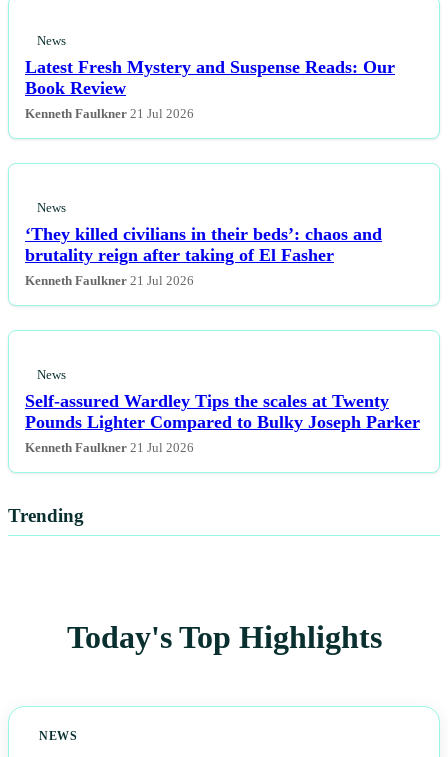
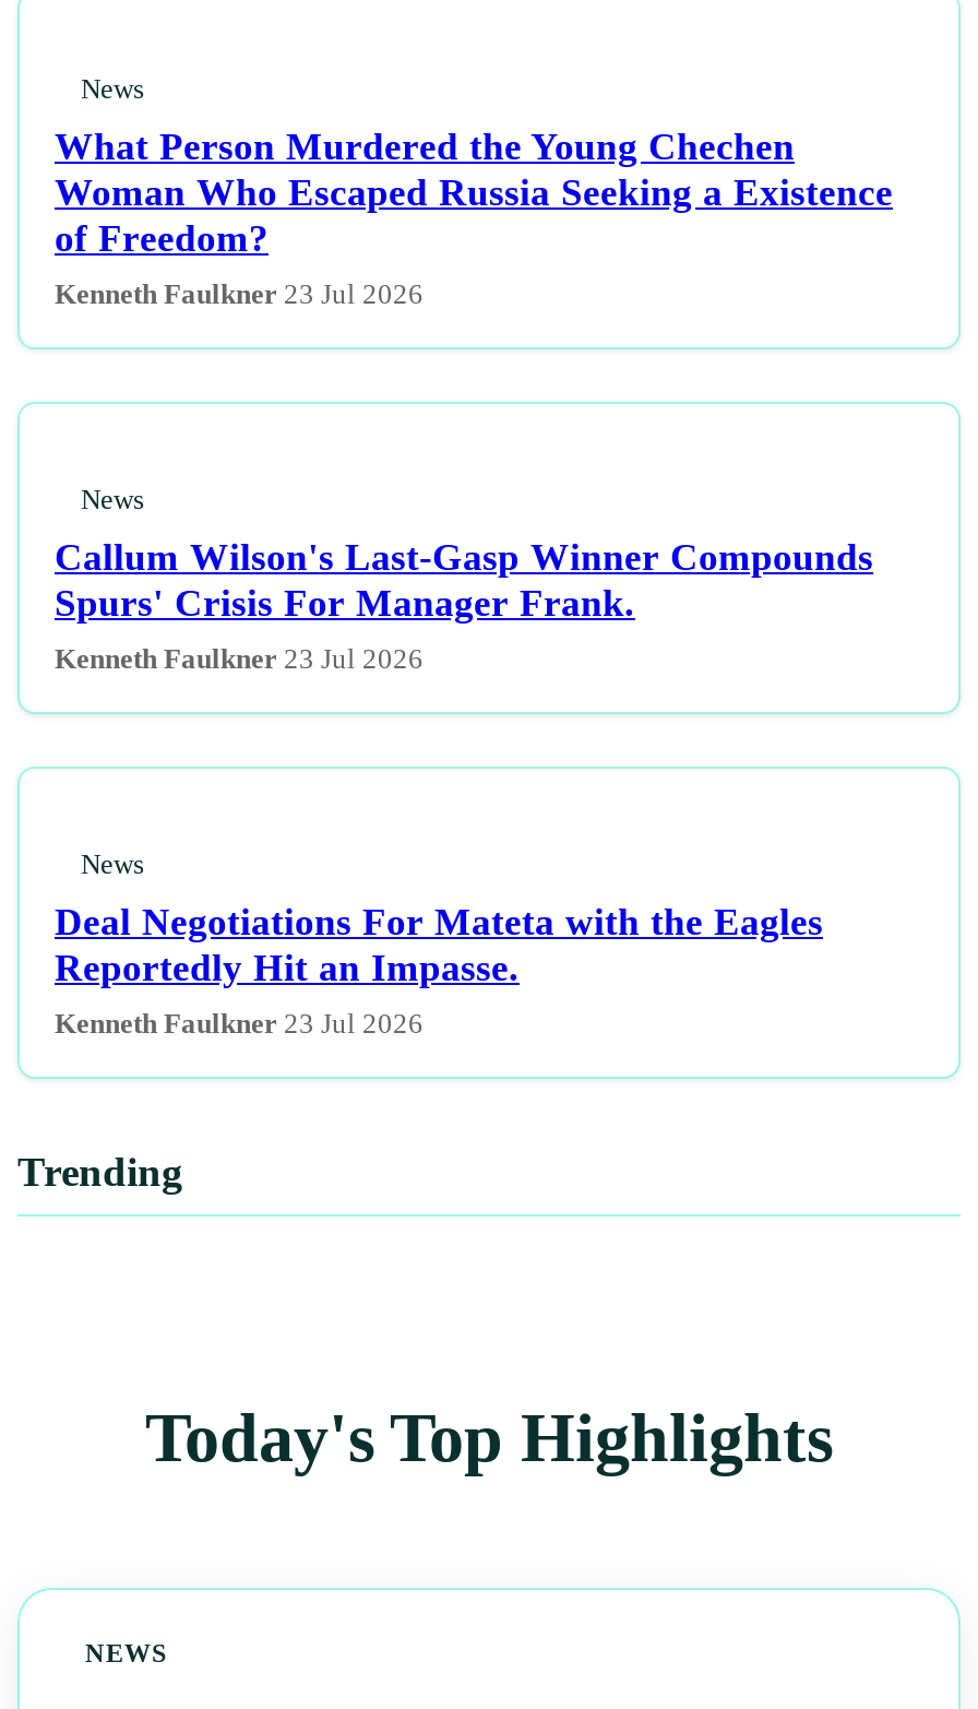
[25,57,395,121] Latest Fresh Mystery and Suspense Reads: Our | Book Review | Kenneth Faulkner 21 Jul 2026 -> [55,125,893,310] What Person Murdered the Young Chechen | Woman Who Escaped Russia Seeking a Existence | of Freedom? | Kenneth Faulkner 23 Jul 2026
[25,224,382,288] ‘They killed civilians in their beds’: chaos and | brutality reign after taking of El Fasher | Kenneth Faulkner 21 Jul 2026 -> [55,535,873,675] Callum Wilson's Last-Gasp Winner Compounds | Spurs' Crisis For Manager Frank. | Kenneth Faulkner 23 Jul 2026
[25,391,420,455] Self-assured Wardley Tips the scales at Twenty | Pounds Lighter Compared to Bulky Joseph Parker | Kenneth Faulkner 21 Jul 2026 -> [55,900,823,1040] Deal Negotiations For Mateta with the Eagles | Reportedly Hit an Impasse. | Kenneth Faulkner 23 Jul 2026

